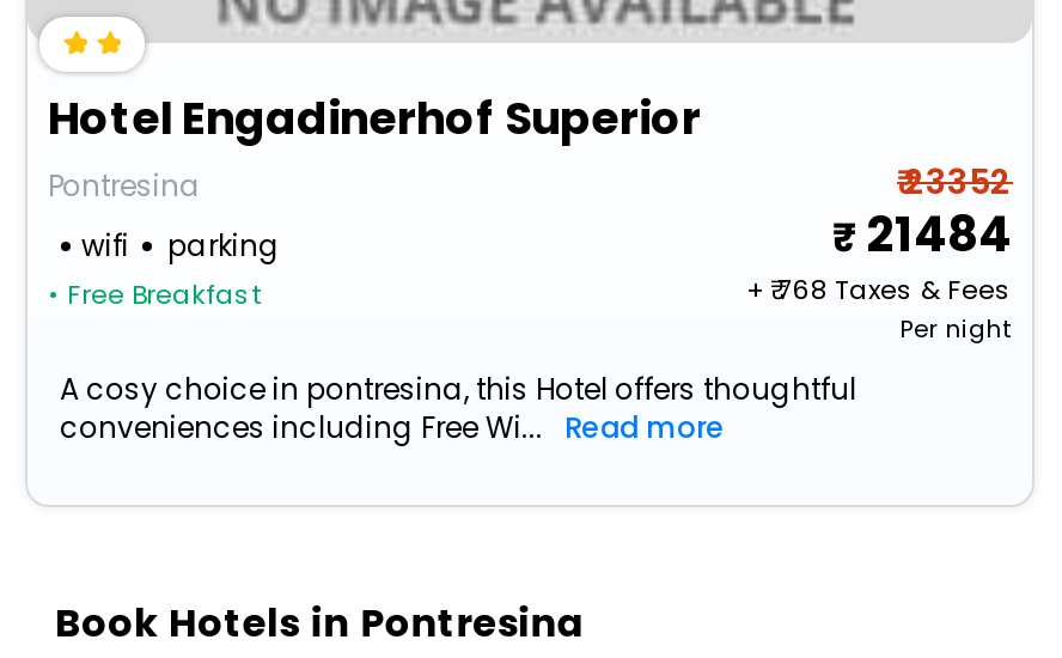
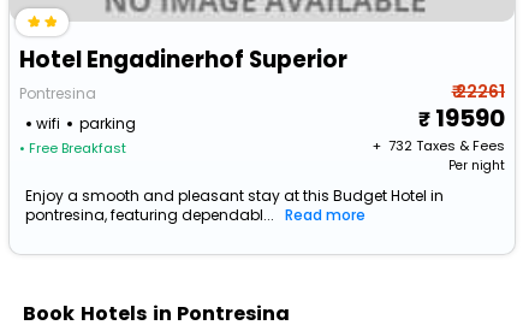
[897,159,1012,207] ₹ 23352 -> [451,80,504,104] ₹ 22261
[866,202,1012,269] 21484 -> [435,102,504,135] 19590
[746,271,1012,310] + ₹768 Taxes & Fees -> [372,136,504,156] + ₹732 Taxes & Fees
[60,369,856,448] A cosy choice in pontresina, this Hotel offers thoughtful | conveniences including Free Wi... Read more -> [26,186,444,226] Enjoy a smooth and pleasant stay at this Budget Hotel in | pontresina, featuring dependabl... Read more

